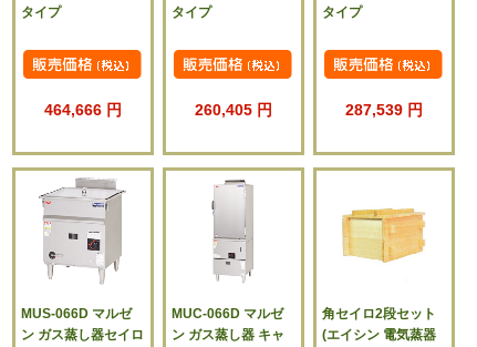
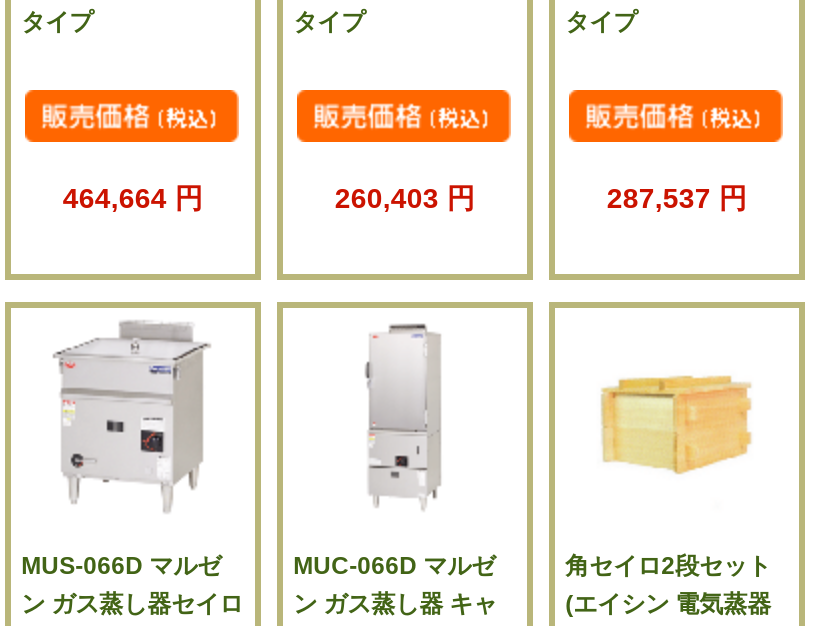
[44,101,122,119] 464,666 円 -> [63,182,203,214] 464,664 円
[195,101,272,119] 260,405 円 -> [335,182,475,214] 260,403 円
[345,101,423,119] 287,539 円 -> [607,182,747,214] 287,537 円

